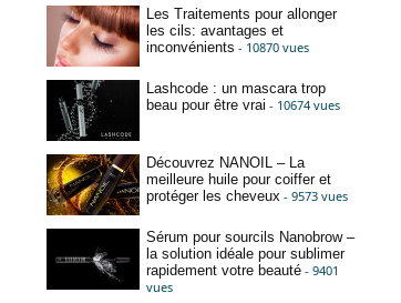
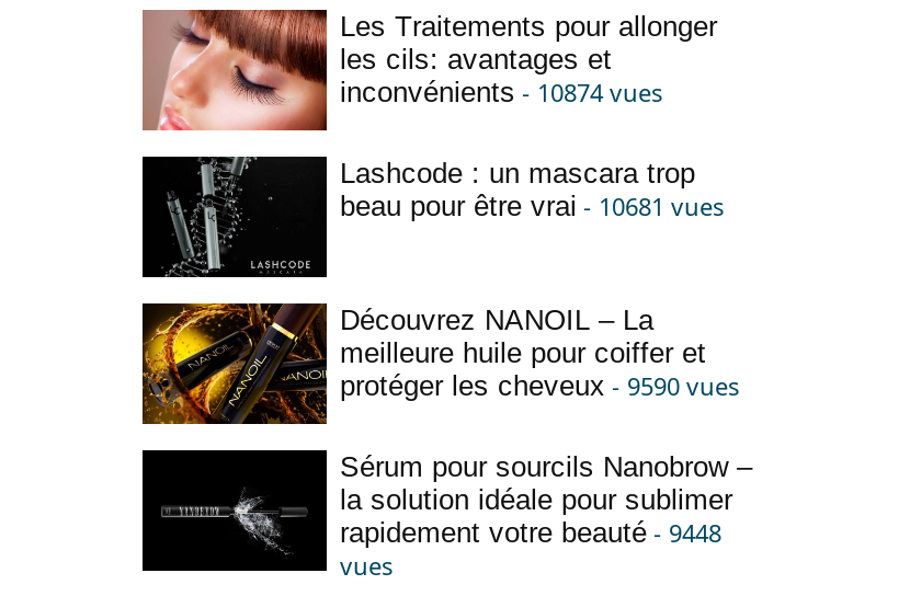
[146,39,309,56] inconvénients - 10870 vues -> [340,76,662,109] inconvénients - 10874 vues
[146,97,340,114] beau pour être vrai - 10674 vues -> [340,190,724,223] beau pour être vrai - 10681 vues
[146,188,348,205] protéger les cheveux - 9573 vues -> [340,370,739,403] protéger les cheveux - 9590 vues
[146,262,339,279] rapidement votre beauté - 9401 -> [340,517,721,550] rapidement votre beauté - 9448

